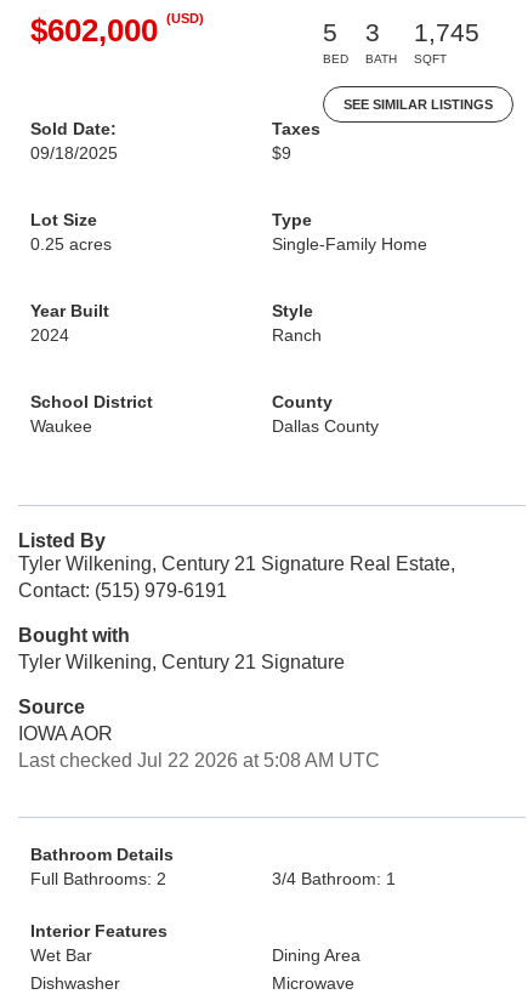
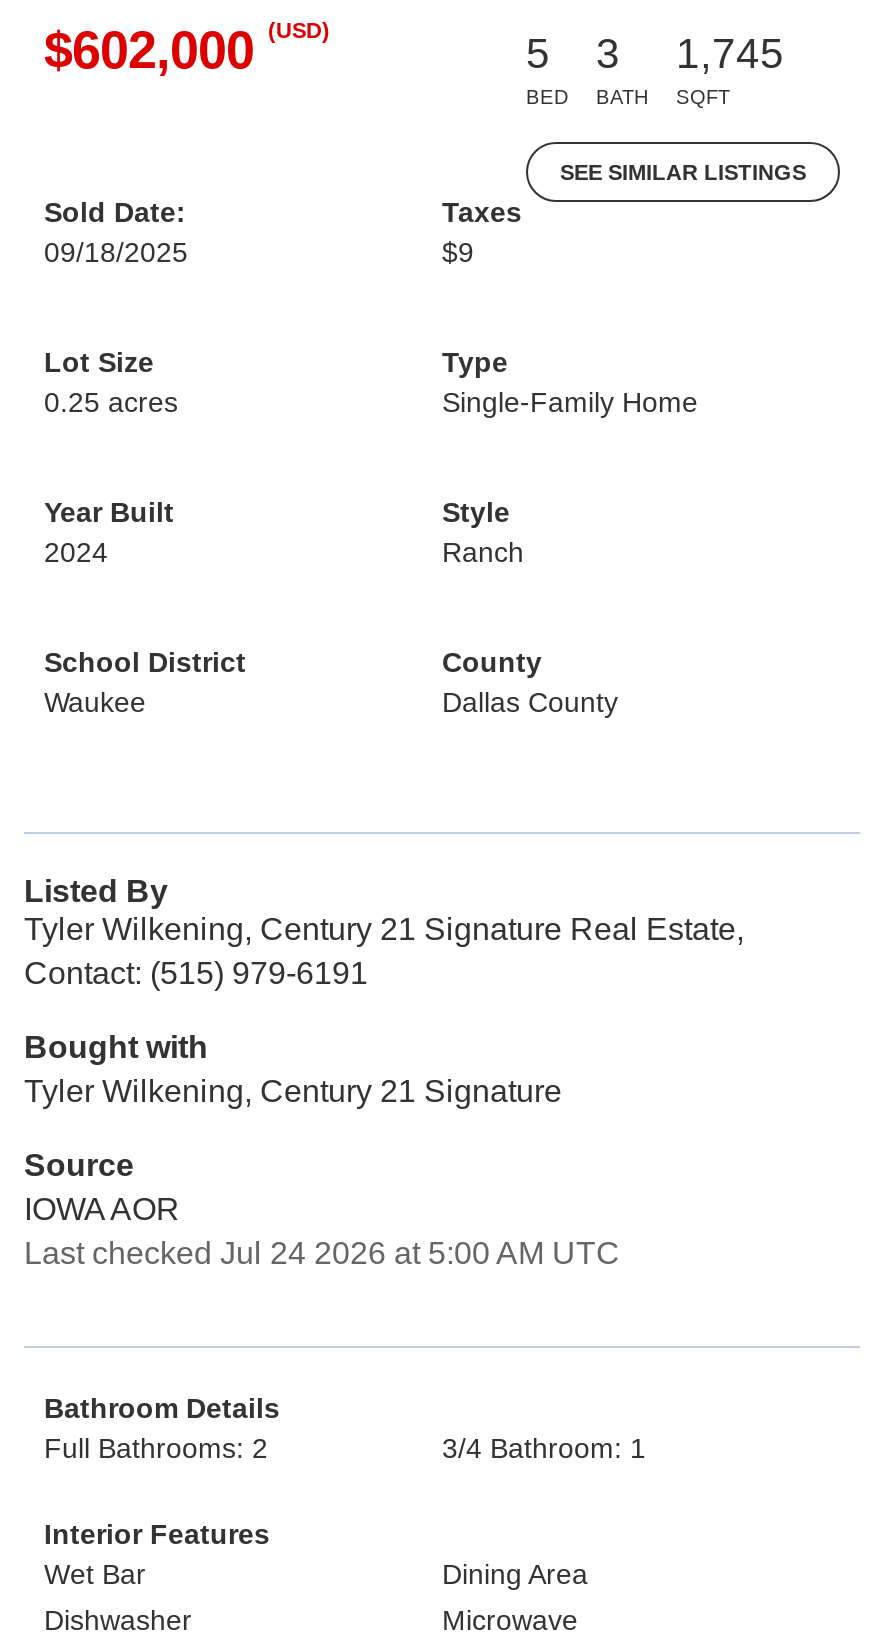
[18,750,380,771] Last checked Jul 22 2026 at 5:08 AM UTC -> [24,1236,620,1270] Last checked Jul 24 2026 at 5:00 AM UTC

